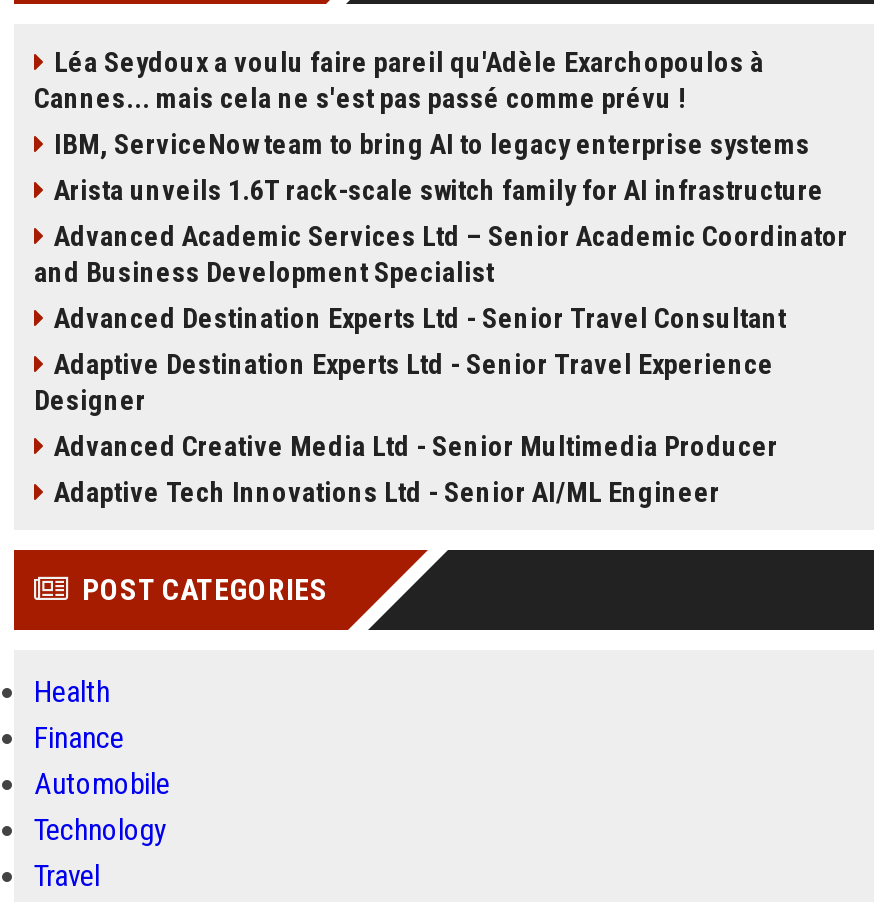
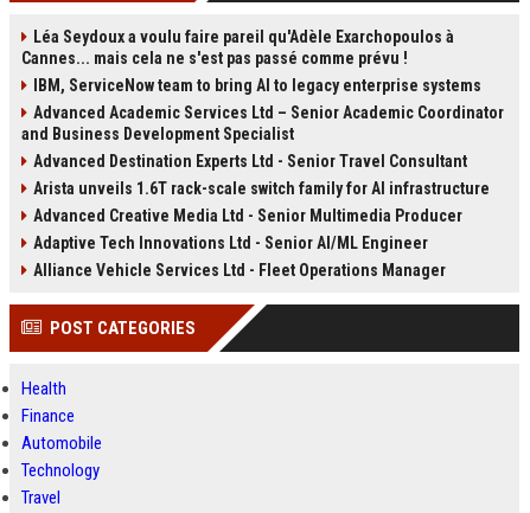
moved [54,174,824,206] -> [33,179,490,198]: Arista unveils 1.6T rack-scale switch family for AI infrastructure
[34,348,774,416] Adaptive Destination Experts Ltd - Senior Travel Experience | Designer -> none
moved [54,430,778,508] -> [33,206,462,252]: Advanced Creative Media Ltd - Senior Multimedia Producer | Adaptive Tech Innovations Ltd - Senior AI/ML Engineer
none -> [33,261,446,280] Alliance Vehicle Services Ltd - Fleet Operations Manager

